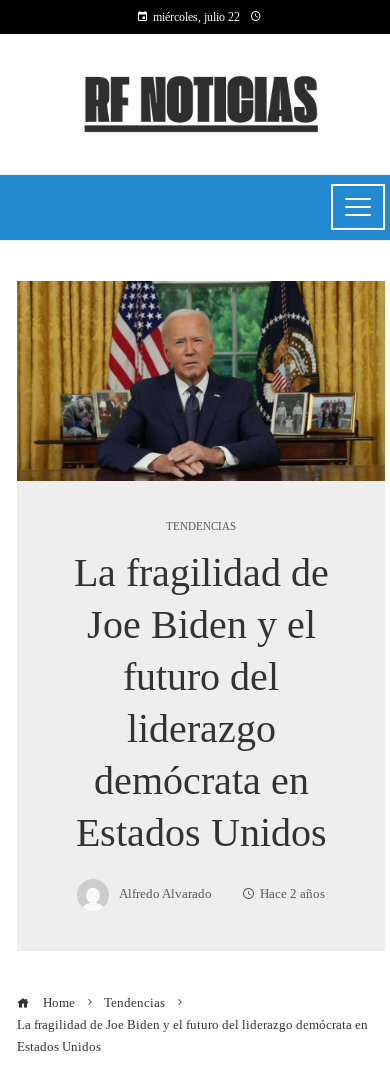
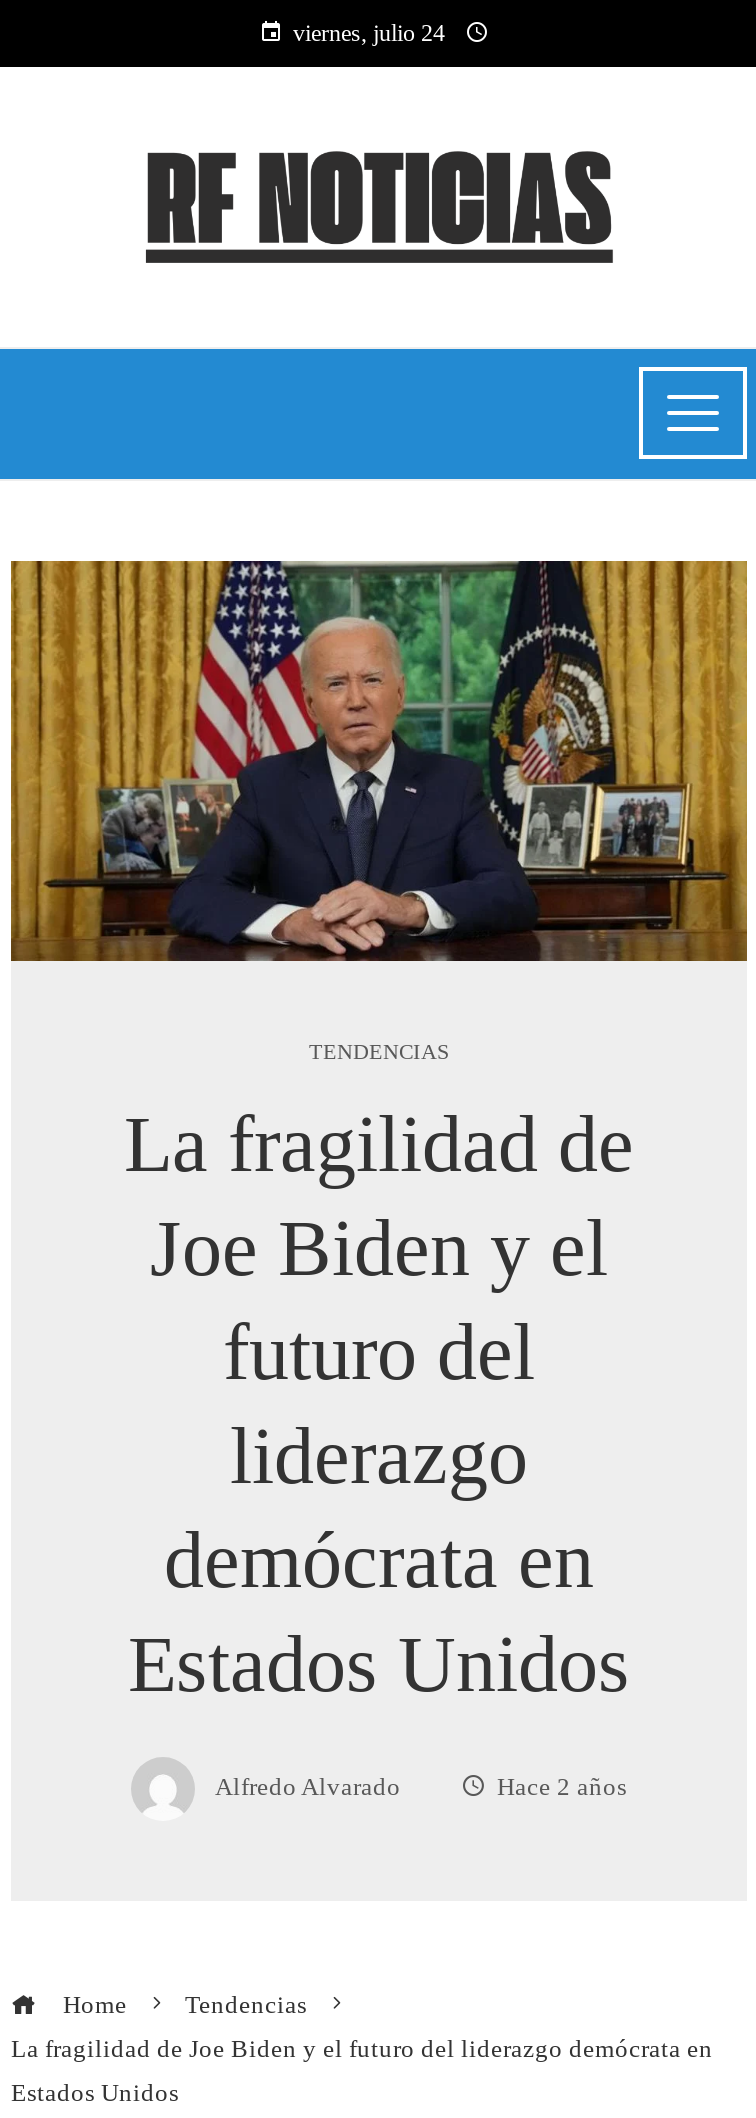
[152,10,239,24] miércoles, julio 22 -> [293,19,445,47] viernes, julio 24

